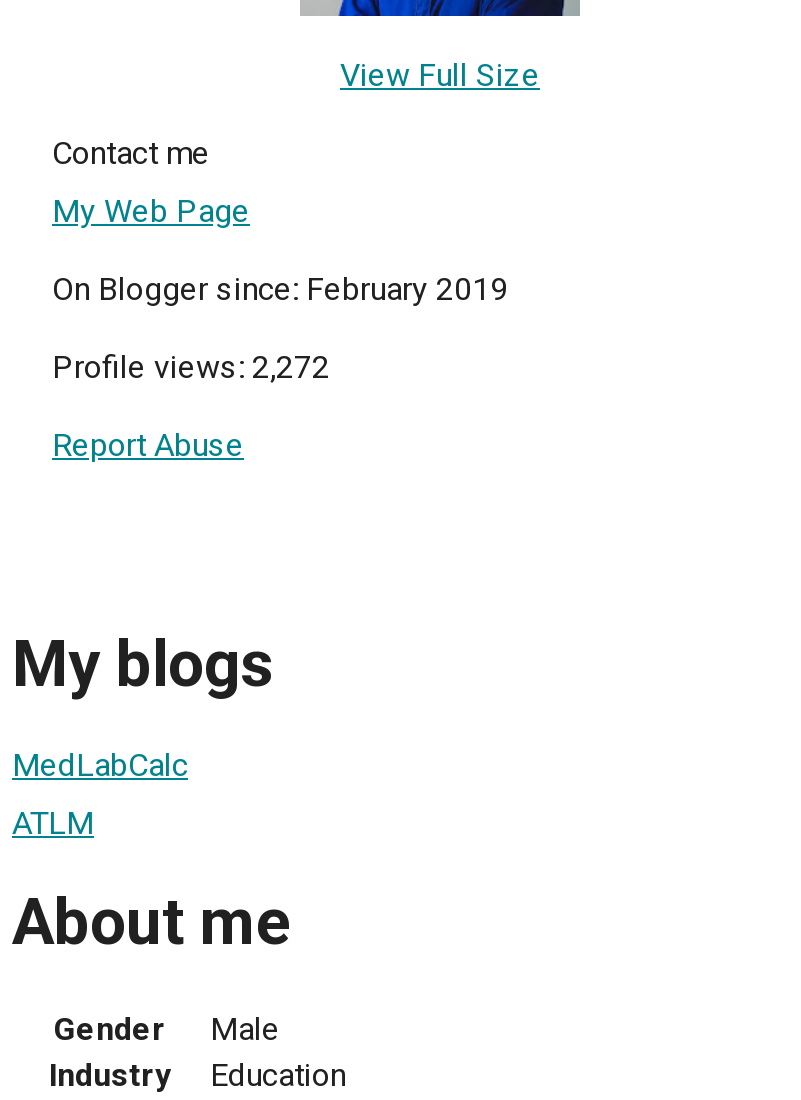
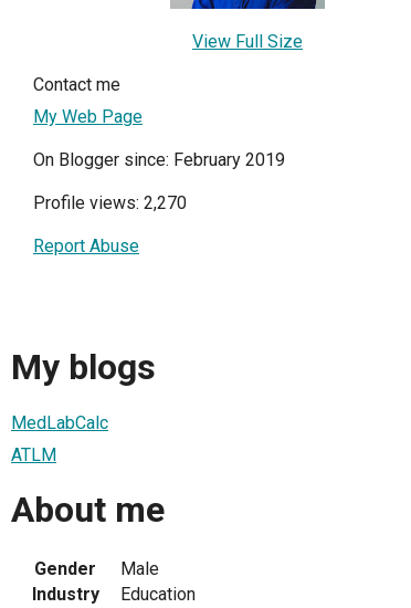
[52,348,330,386] Profile views: 2,272 -> [33,192,187,213] Profile views: 2,270

